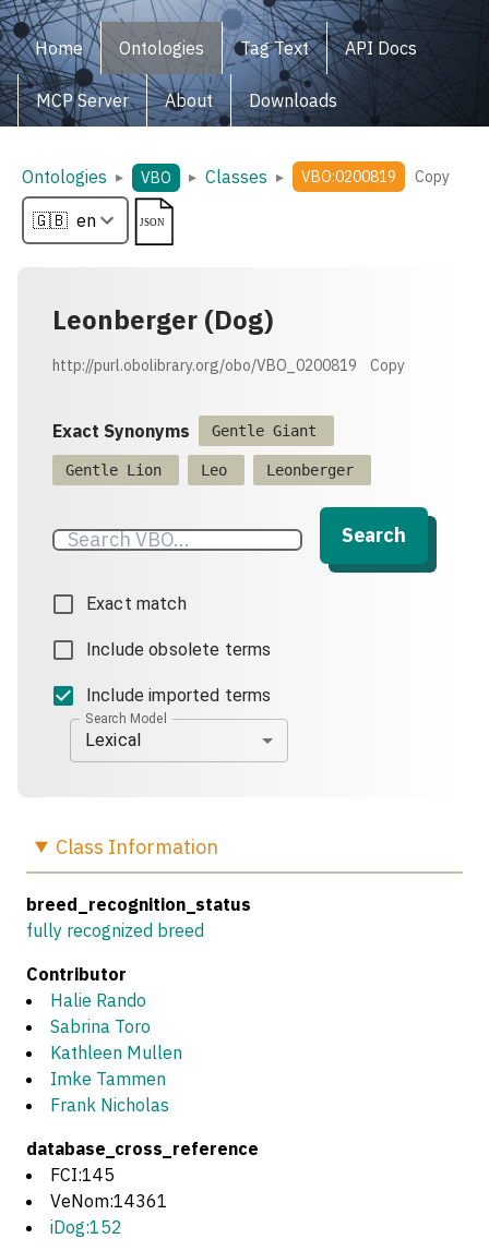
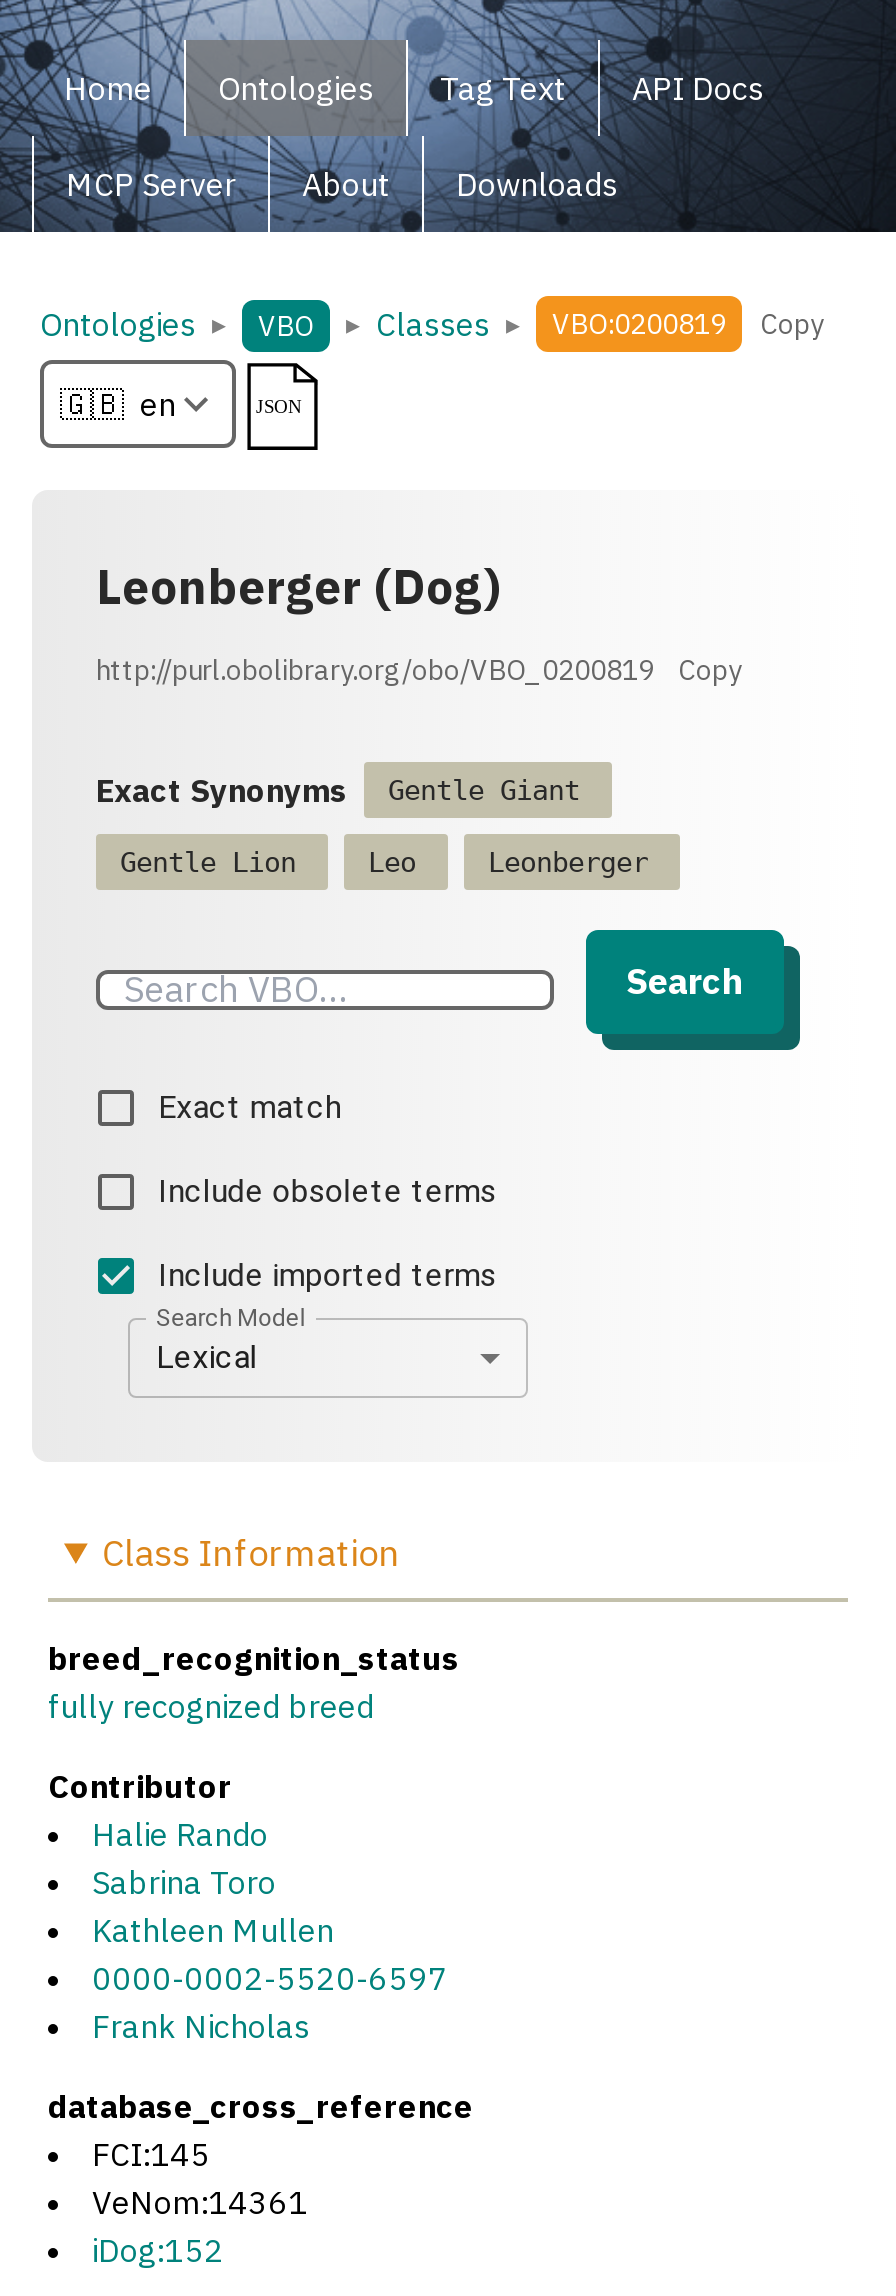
[50,1068,166,1089] Imke Tammen -> [92,1958,448,1998] 0000-0002-5520-6597

